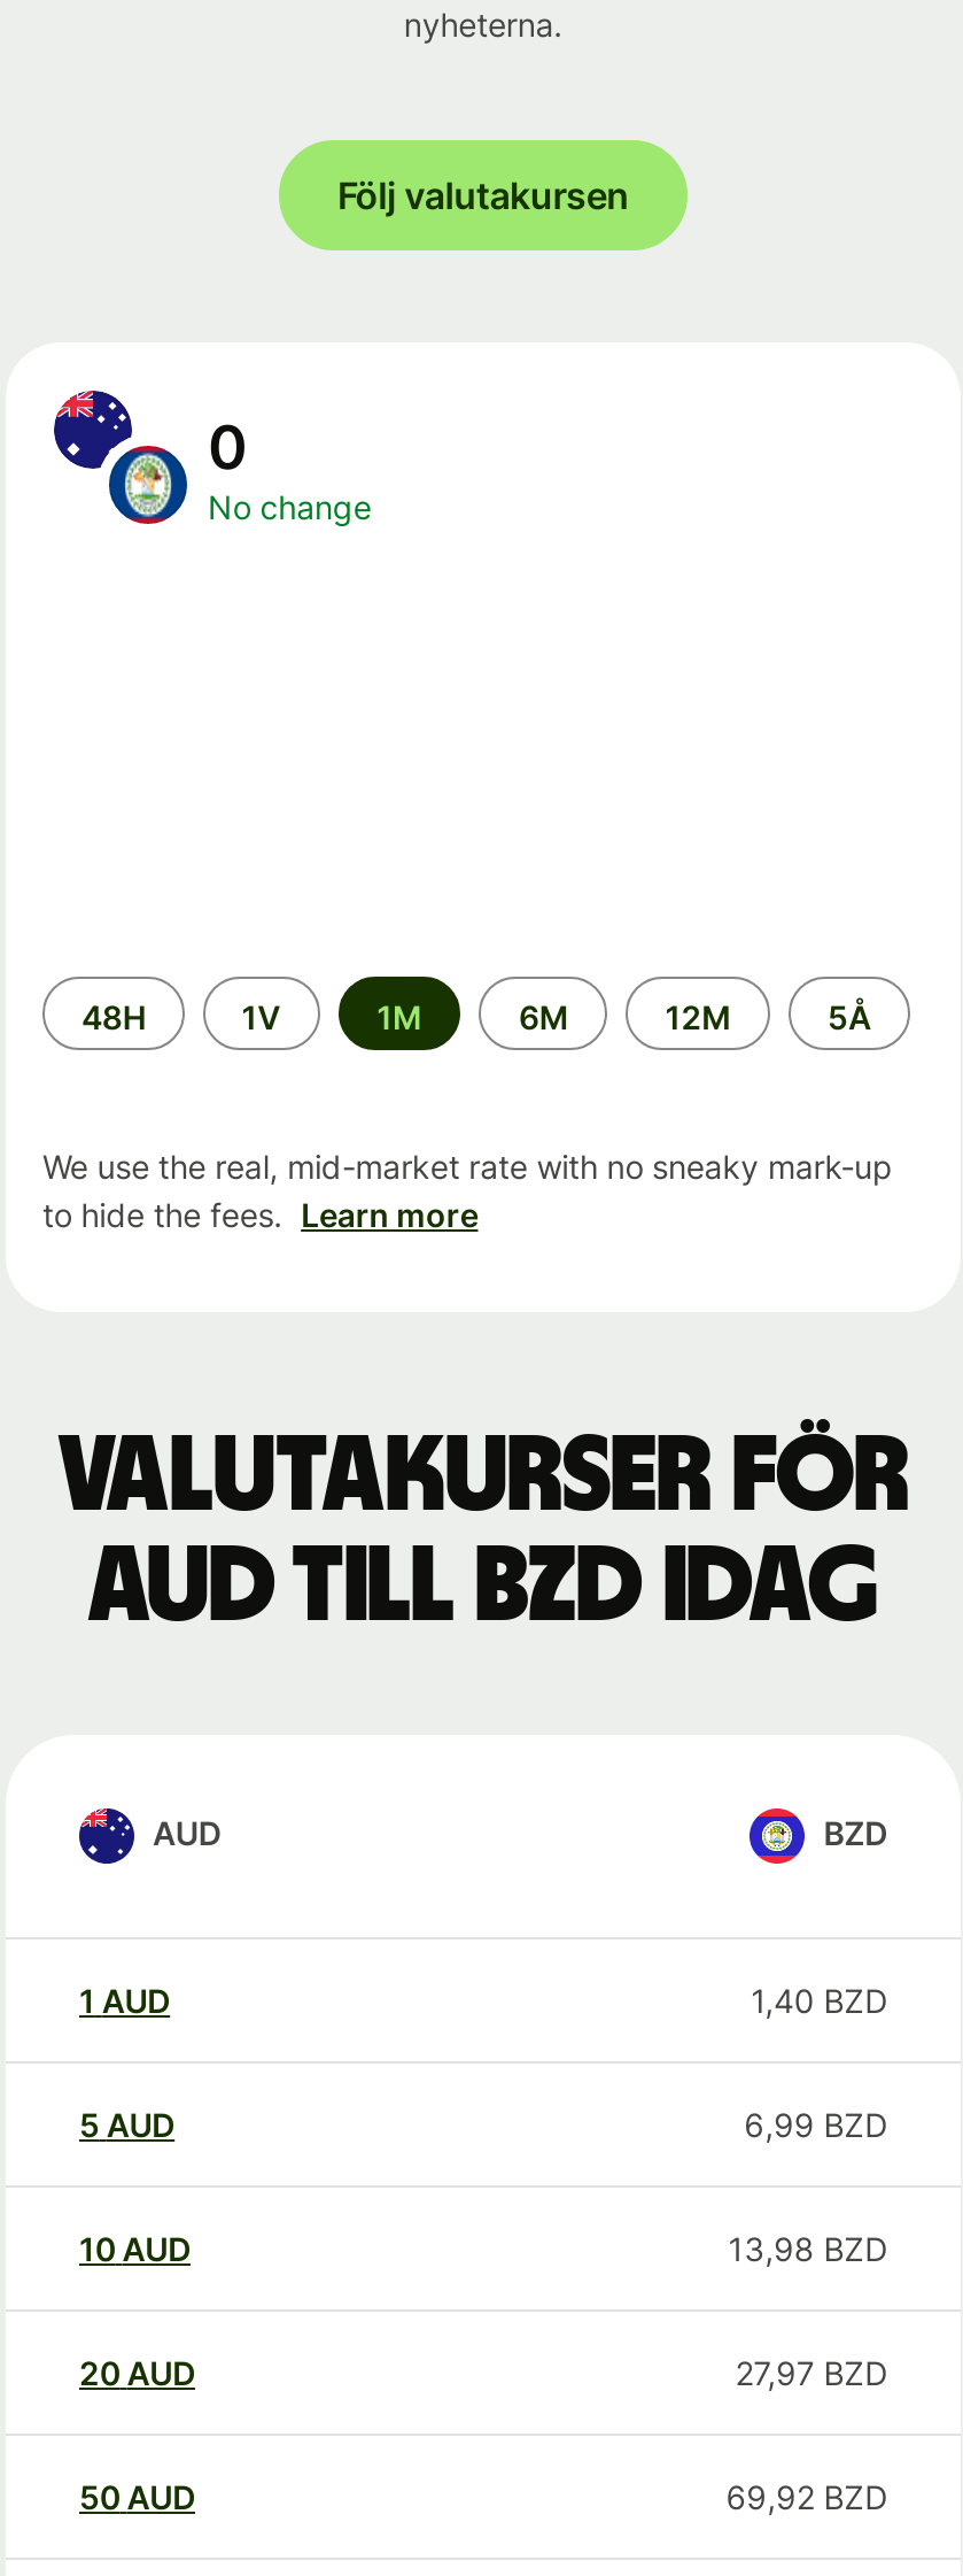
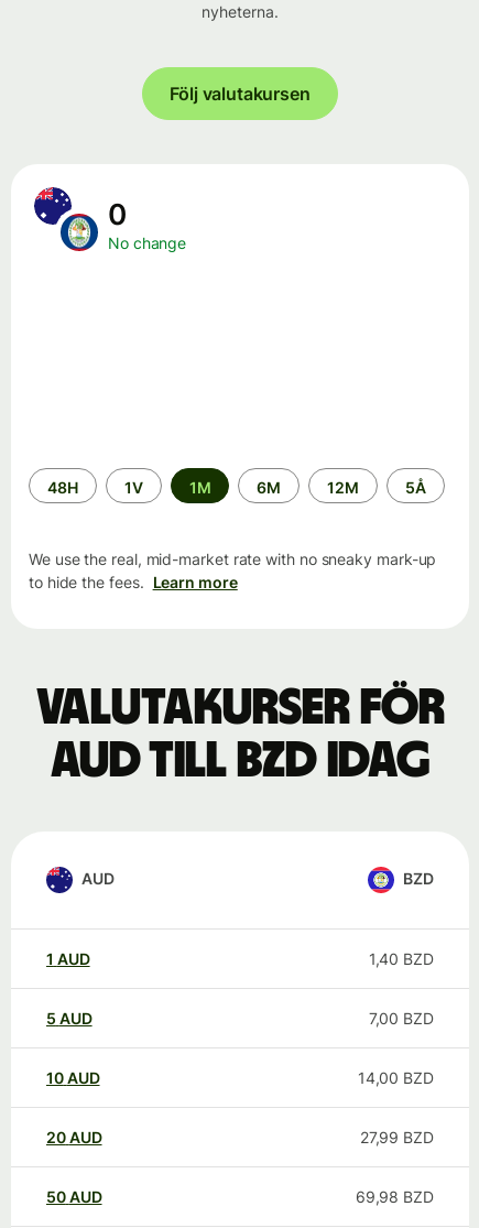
[744,2105,887,2144] 6,99 BZD -> [369,1009,434,1028] 7,00 BZD
[728,2229,887,2268] 13,98 BZD -> [358,1068,434,1087] 14,00 BZD
[735,2353,887,2392] 27,97 BZD -> [360,1128,434,1147] 27,99 BZD
[726,2477,887,2516] 69,92 BZD -> [355,1187,434,1206] 69,98 BZD

